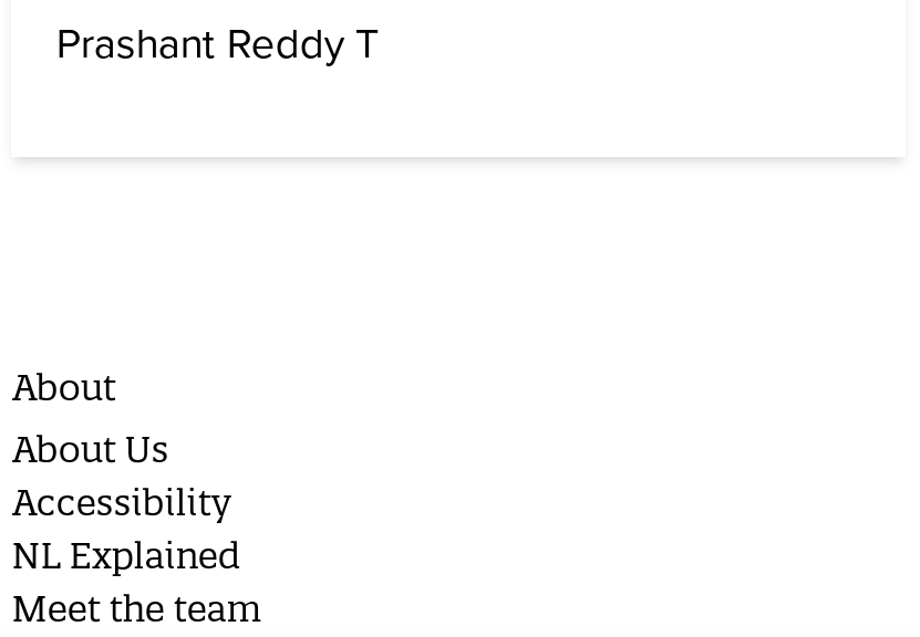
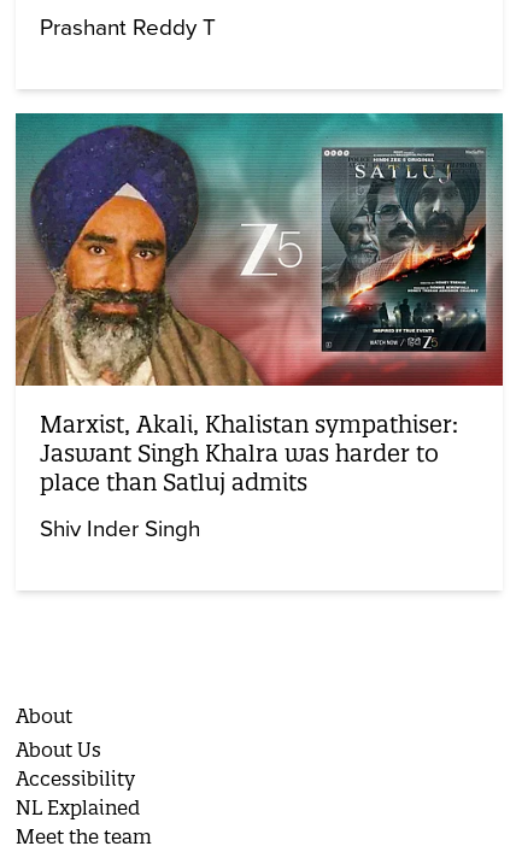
none -> [14,112,504,543] [image] | Marxist, Akali, Khalistan sympathiser: | Jaswant Singh Khalra was harder to | place than Satluj admits | Shiv Inder Singh

